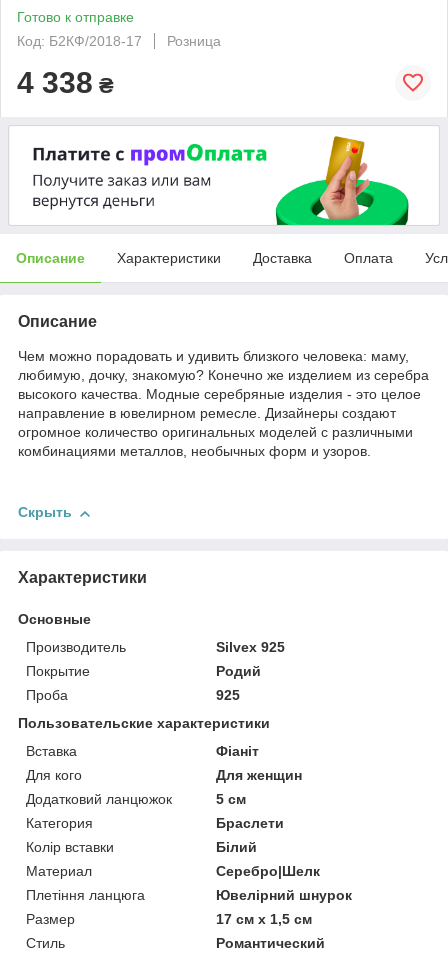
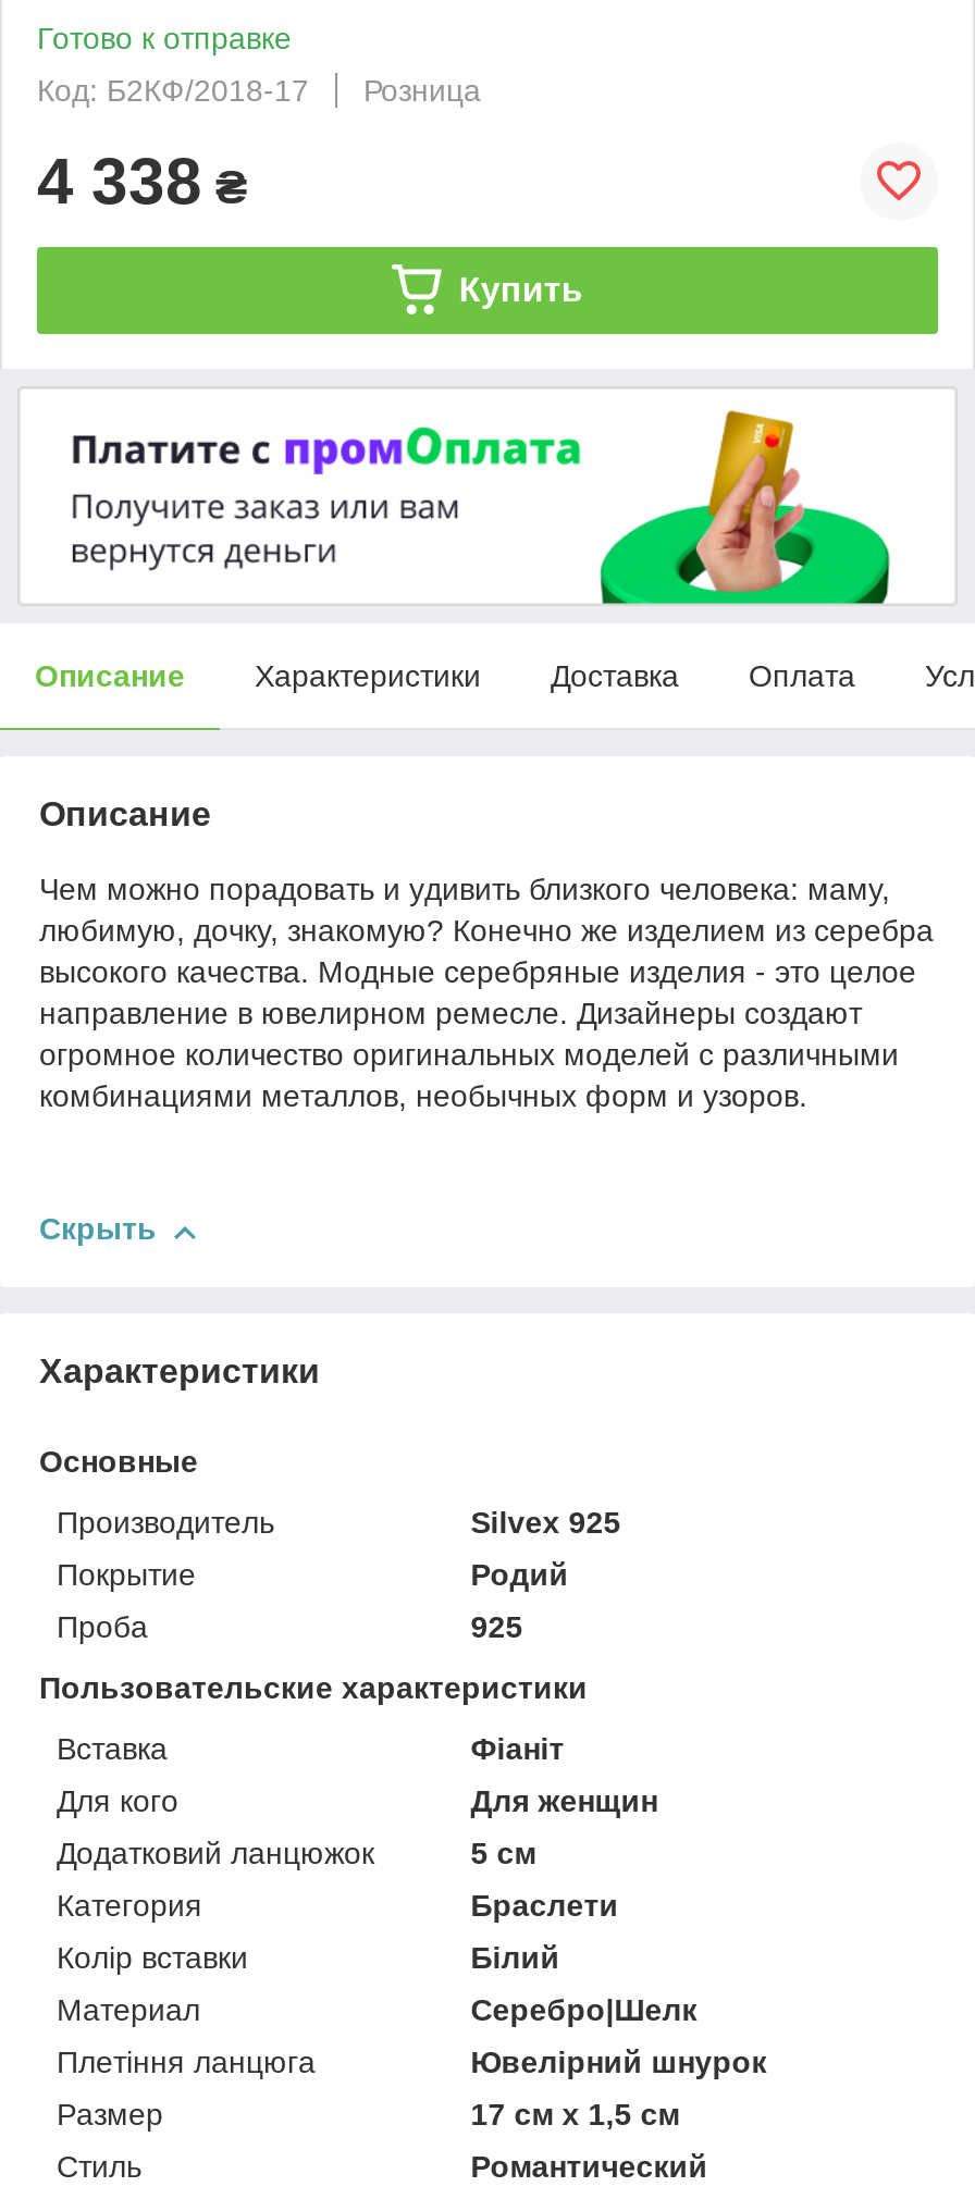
none -> [459,270,583,307] Купить

